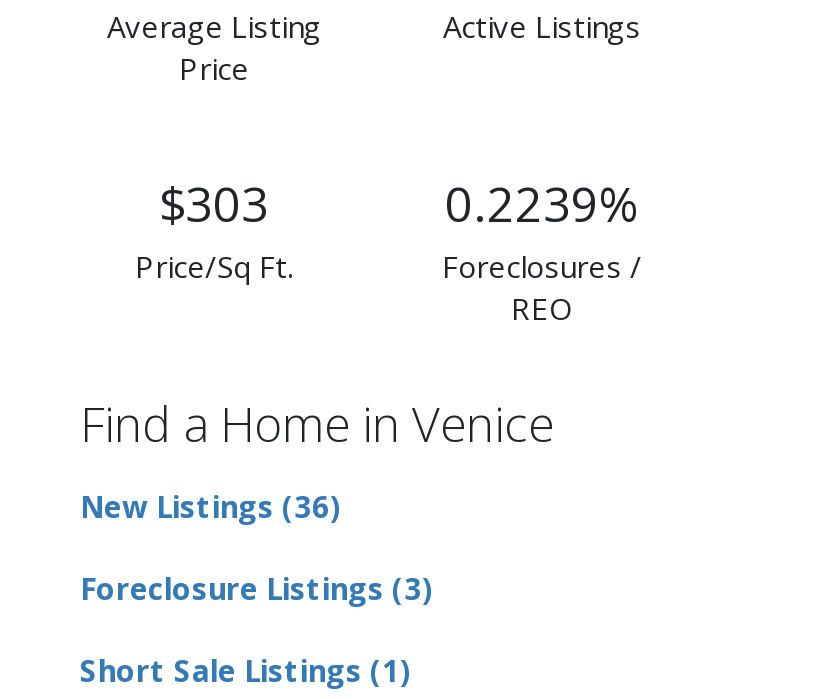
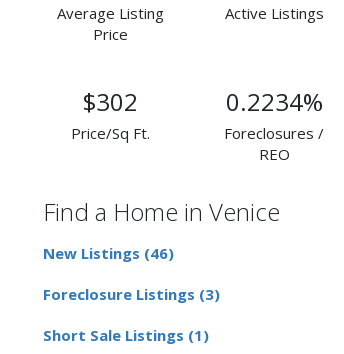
[159,170,269,236] $303 -> [82,85,137,118] $302
[445,170,639,236] 0.2239% -> [225,85,322,118] 0.2234%
[80,486,342,526] New Listings (36) -> [43,243,174,263] New Listings (46)

